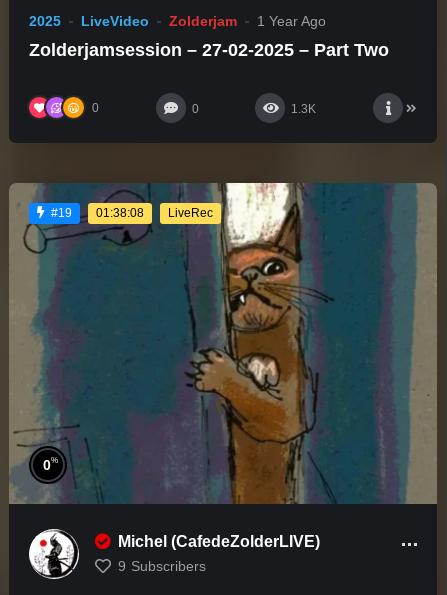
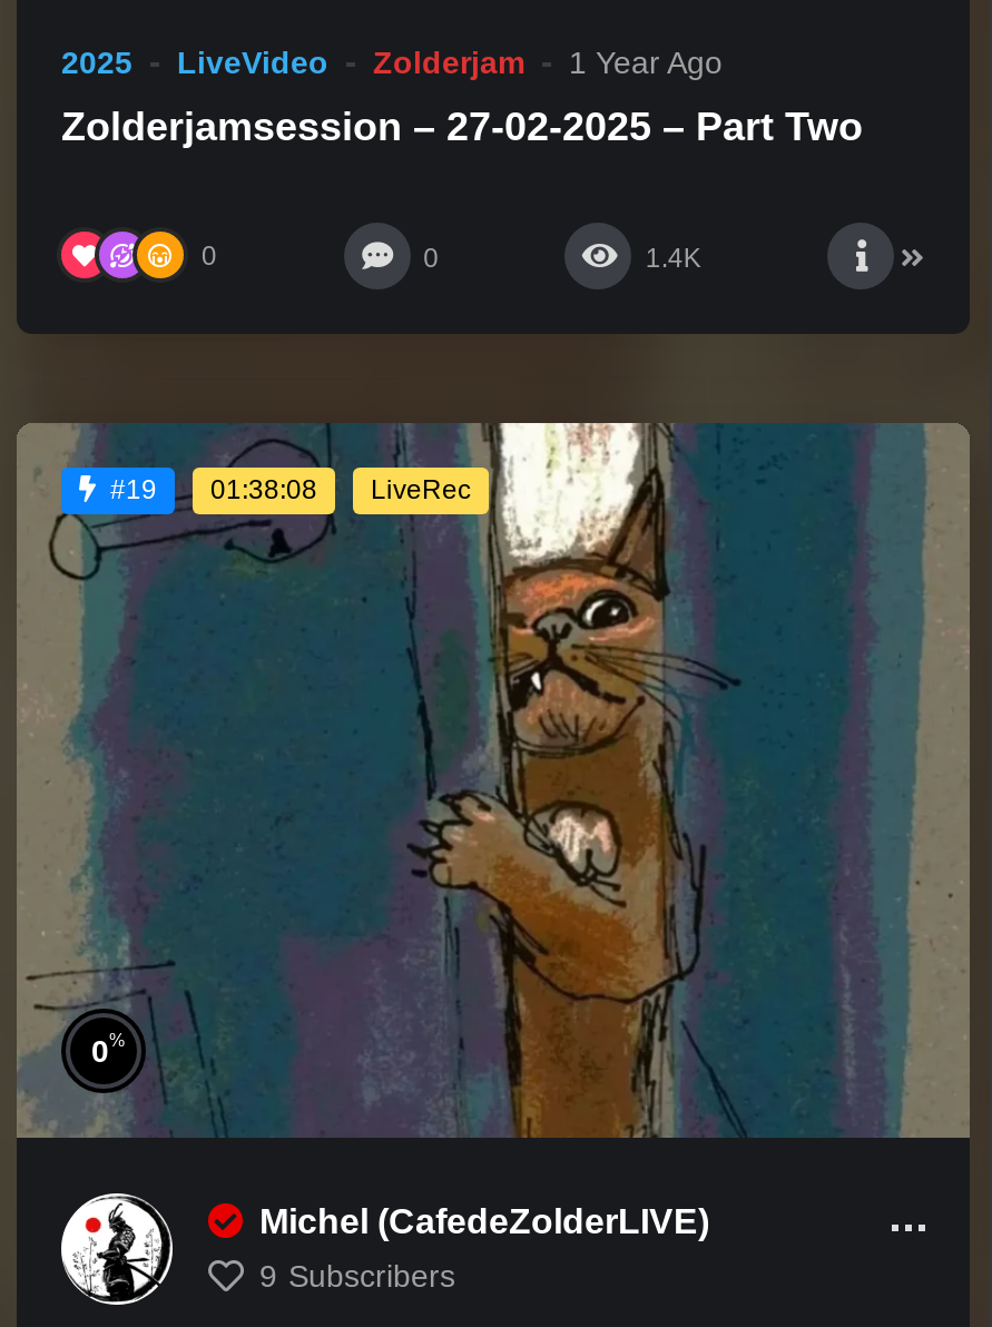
[291,101,316,115] 1.3K -> [645,242,701,273] 1.4K

